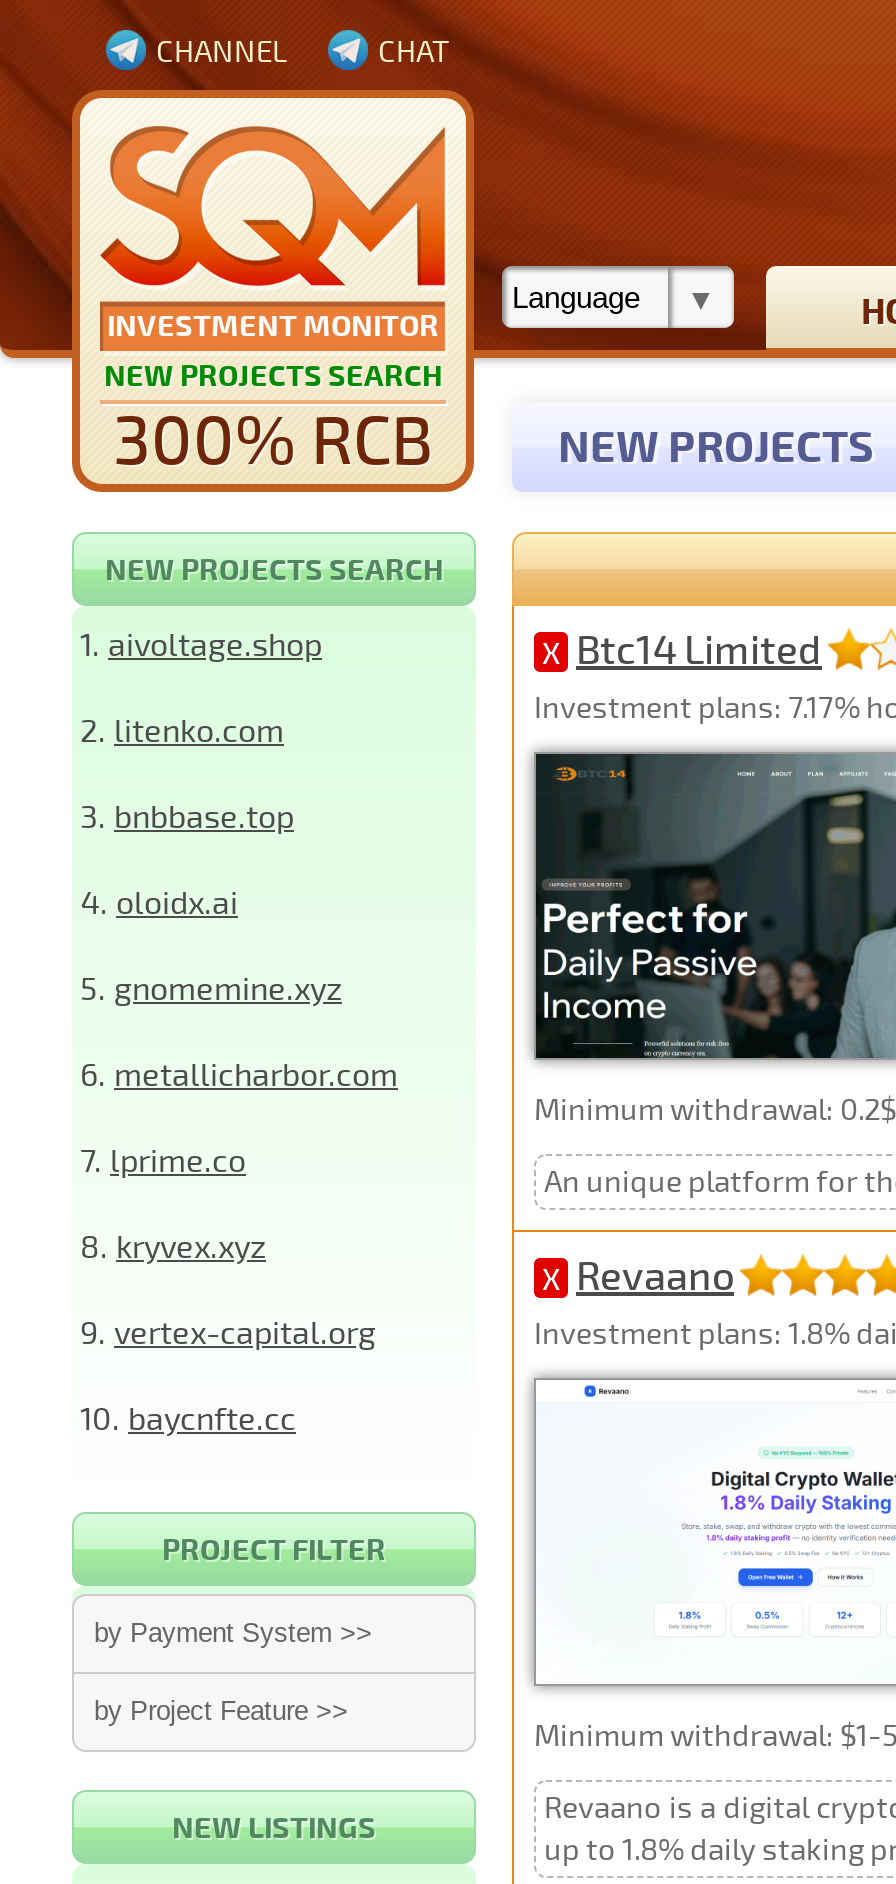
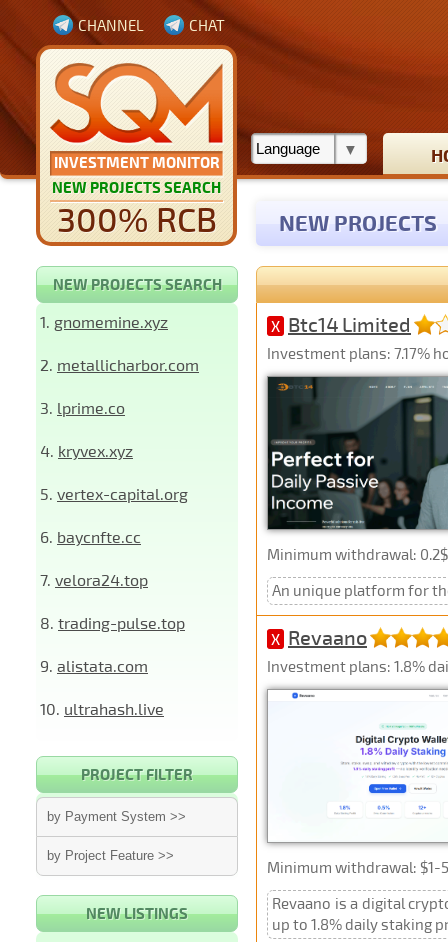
[80,624,322,662] 1. aivoltage.shop -> [40,312,168,331] 1. gnomemine.xyz
[80,710,284,748] 2. litenko.com -> [40,355,199,374] 2. metallicharbor.com
[80,796,294,834] 3. bnbbase.top -> [40,398,125,417] 3. lprime.co
[80,882,238,920] 4. oloidx.ai -> [40,441,133,460] 4. kryvex.xyz
[80,968,342,1006] 5. gnomemine.xyz -> [40,484,188,503] 5. vertex-capital.org
[80,1054,398,1092] 6. metallicharbor.com -> [40,527,141,546] 6. baycnfte.cc
[80,1140,246,1178] 7. lprime.co -> [40,570,148,589] 7. velora24.top
[80,1226,266,1264] 8. kryvex.xyz -> [40,613,185,632] 8. trading-pulse.top
[80,1312,376,1350] 9. vertex-capital.org -> [40,656,148,675] 9. alistata.com
[80,1398,296,1436] 10. baycnfte.cc -> [40,699,164,718] 10. ultrahash.live

